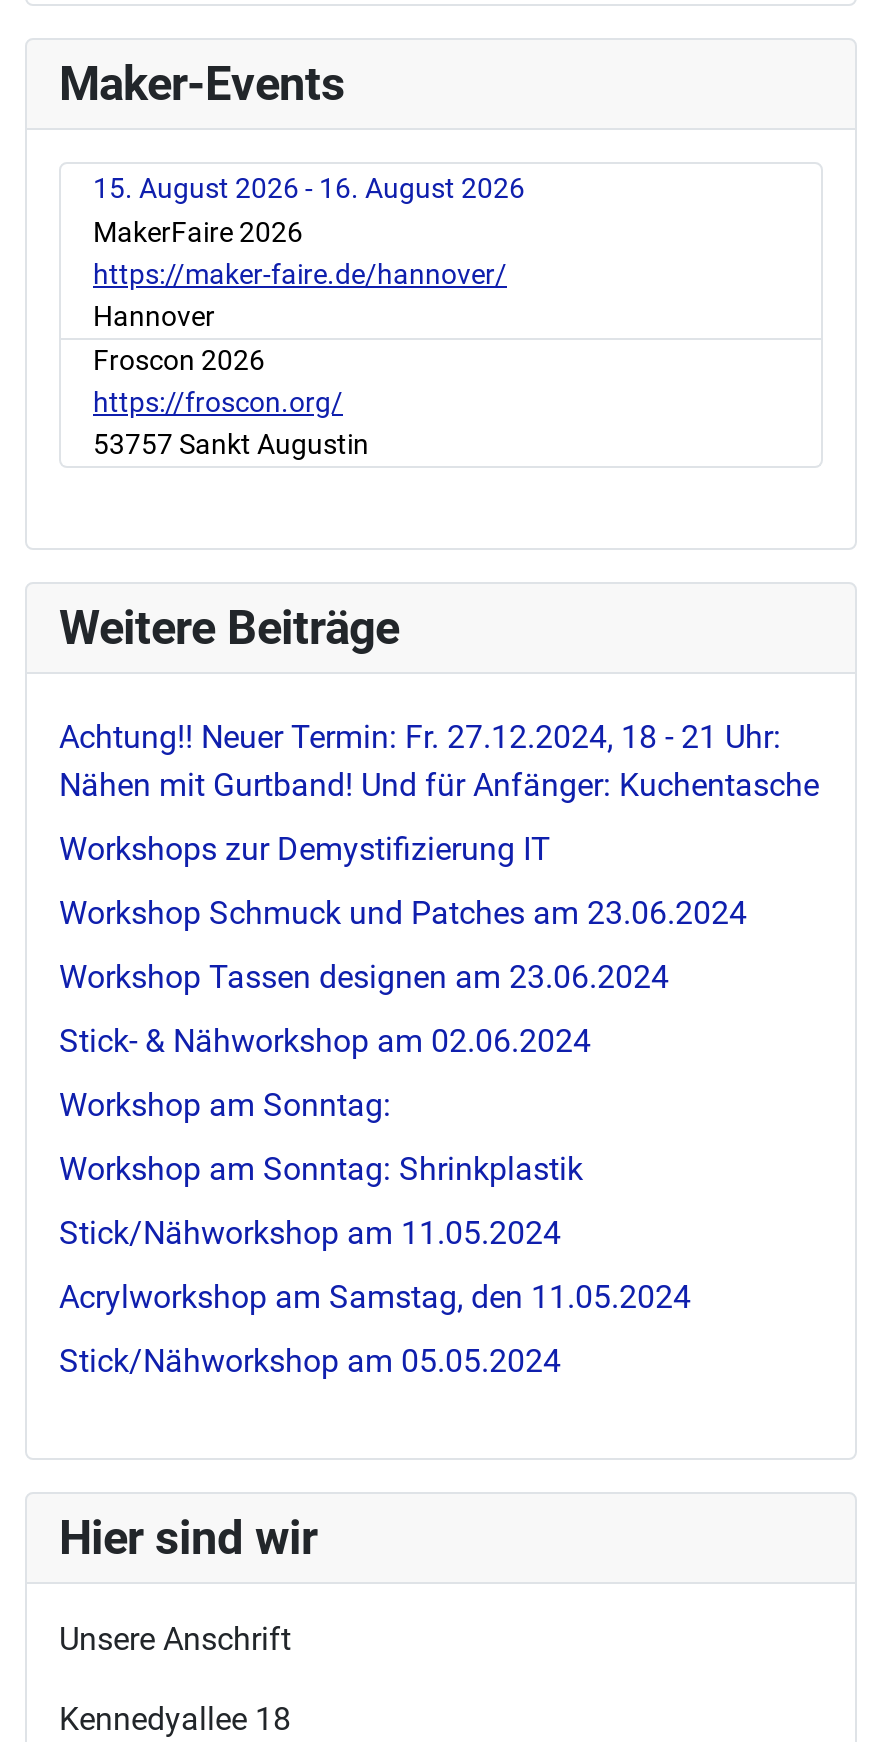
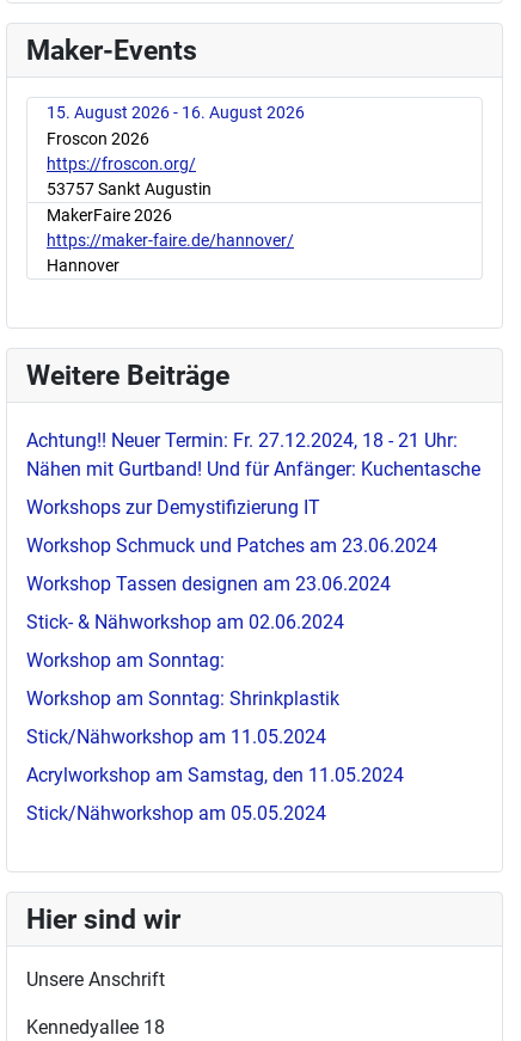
moved [93,216,507,332] -> [47,205,294,275]: MakerFaire 2026 | https://maker-faire.de/hannover/ | Hannover
moved [93,344,369,460] -> [47,129,212,198]: Froscon 2026 | https://froscon.org/ | 53757 Sankt Augustin

